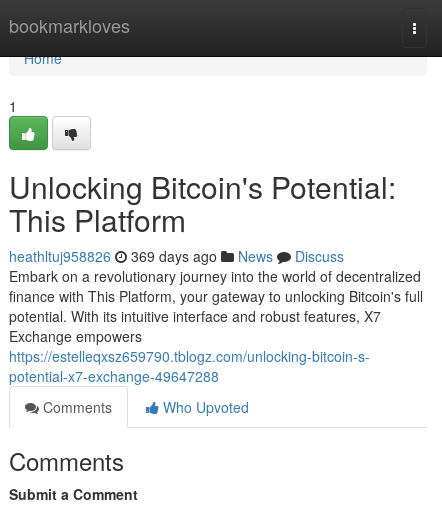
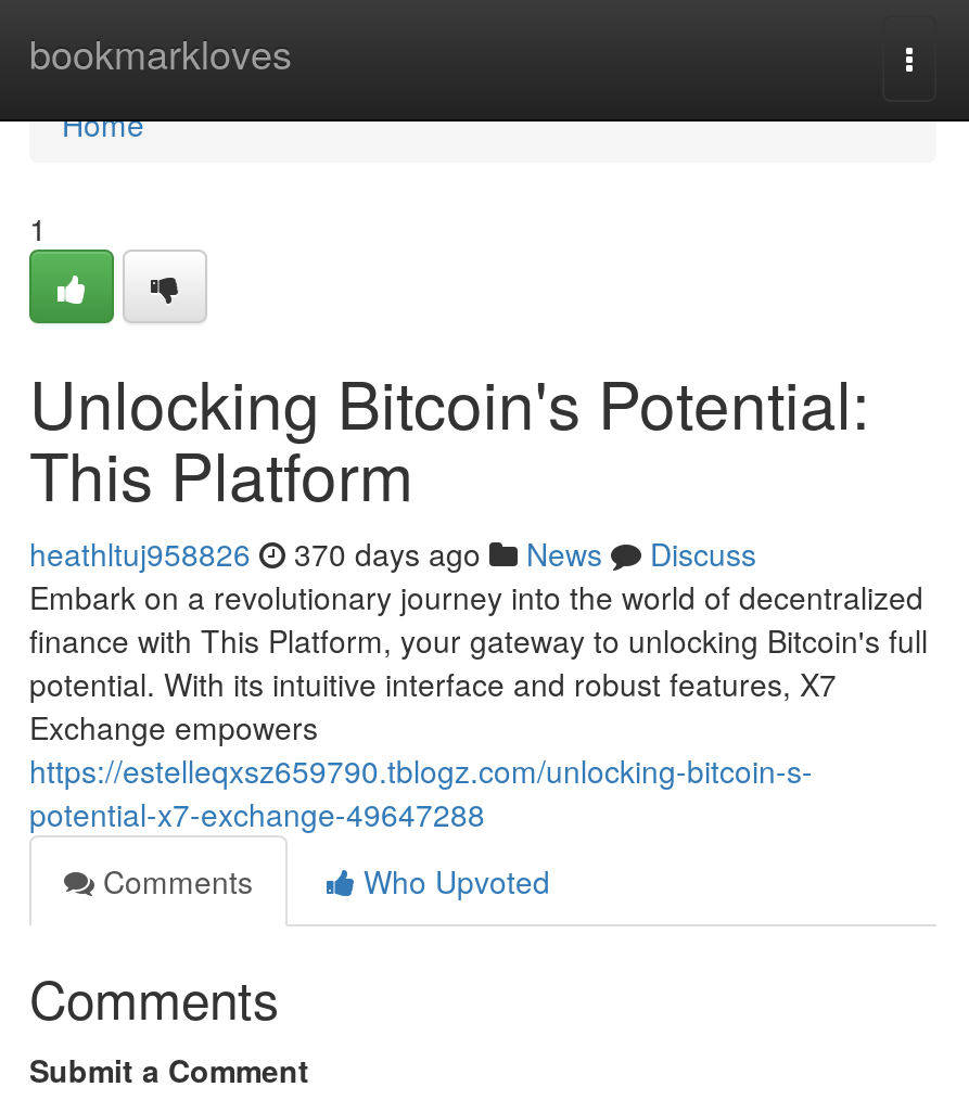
[9,246,344,266] heathltuj958826 369 days ago News Discuss -> [29,532,756,575] heathltuj958826 370 days ago News Discuss

